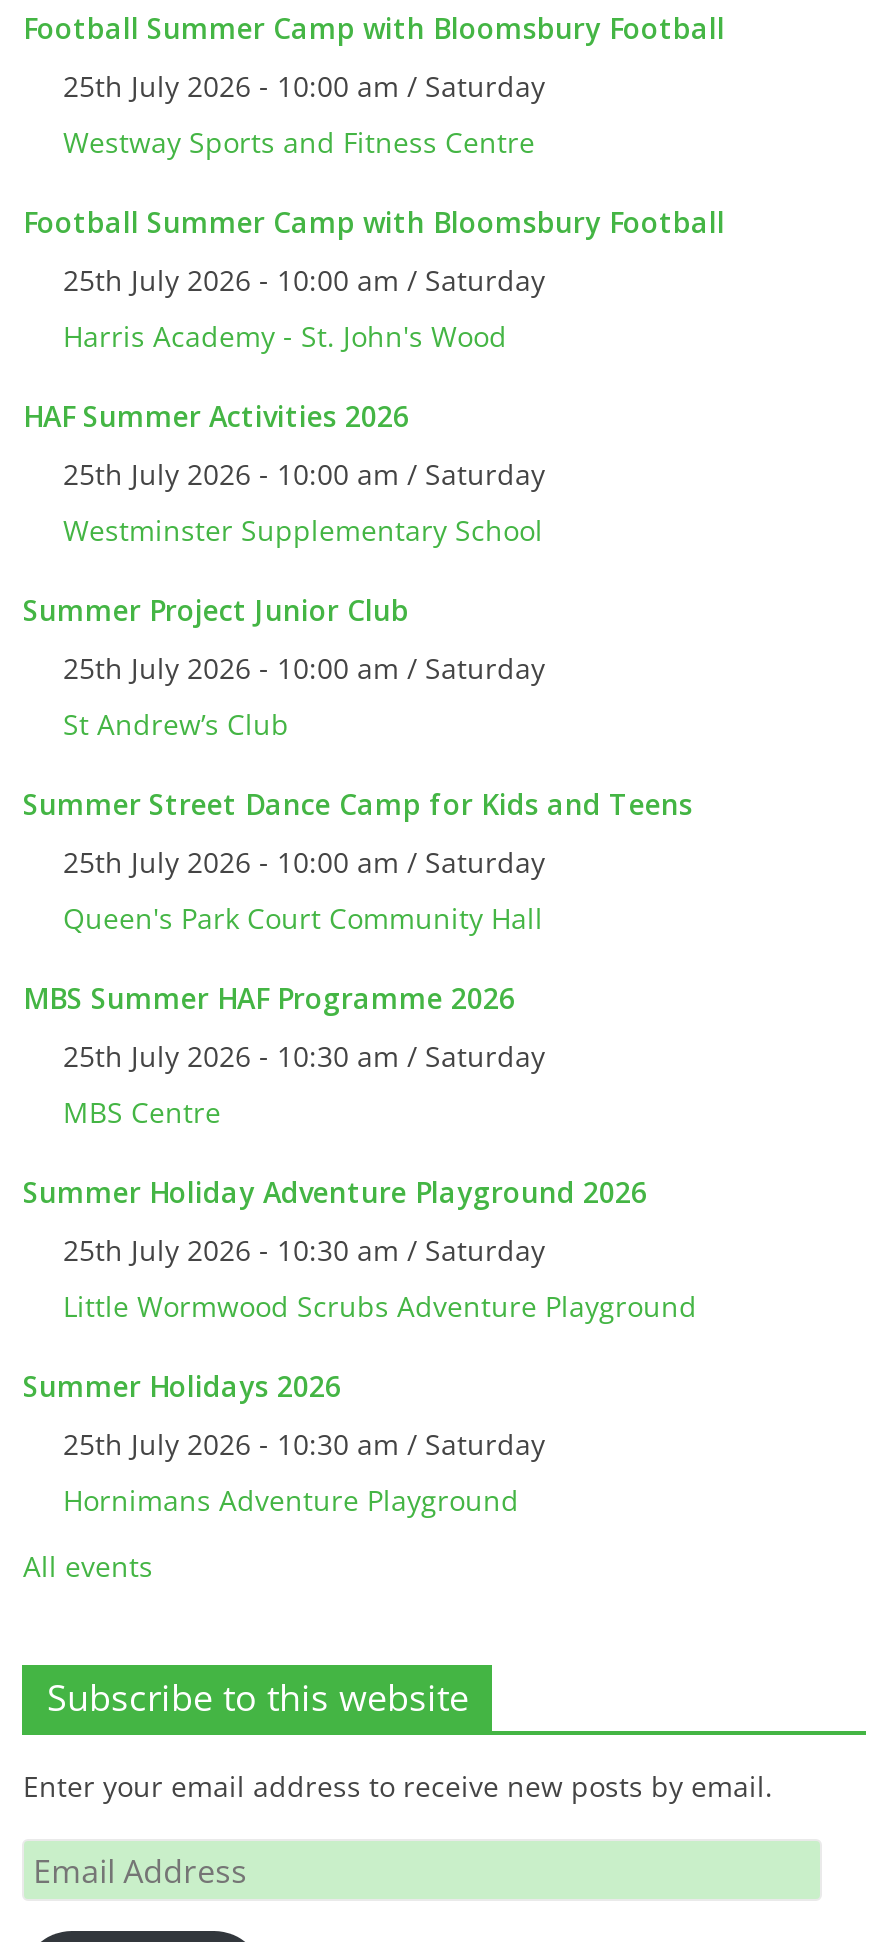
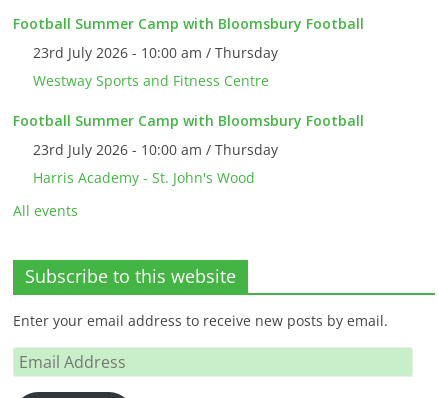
[63,68,545,106] 25th July 2026 - 10:00 am / Saturday -> [33,43,278,62] 23rd July 2026 - 10:00 am / Thursday
[63,262,545,300] 25th July 2026 - 10:00 am / Saturday -> [33,140,278,159] 23rd July 2026 - 10:00 am / Thursday
[23,398,697,1520] HAF Summer Activities 2026 | 25th July 2026 - 10:00 am / Saturday | Westminster Supplementary School | Summer Project Junior Club | 25th July 2026 - 10:00 am / Saturday | St Andrew’s Club | Summer Street Dance Camp for Kids and Teens | 25th July 2026 - 10:00 am / Saturday | Queen's Park Court Community Hall | MBS Summer HAF Programme 2026 | 25th July 2026 - 10:30 am / Saturday | MBS Centre | Summer Holiday Adventure Playground 2026 | 25th July 2026 - 10:30 am / Saturday | Little Wormwood Scrubs Adventure Playground | Summer Holidays 2026 | 25th July 2026 - 10:30 am / Saturday | Hornimans Adventure Playground -> none

